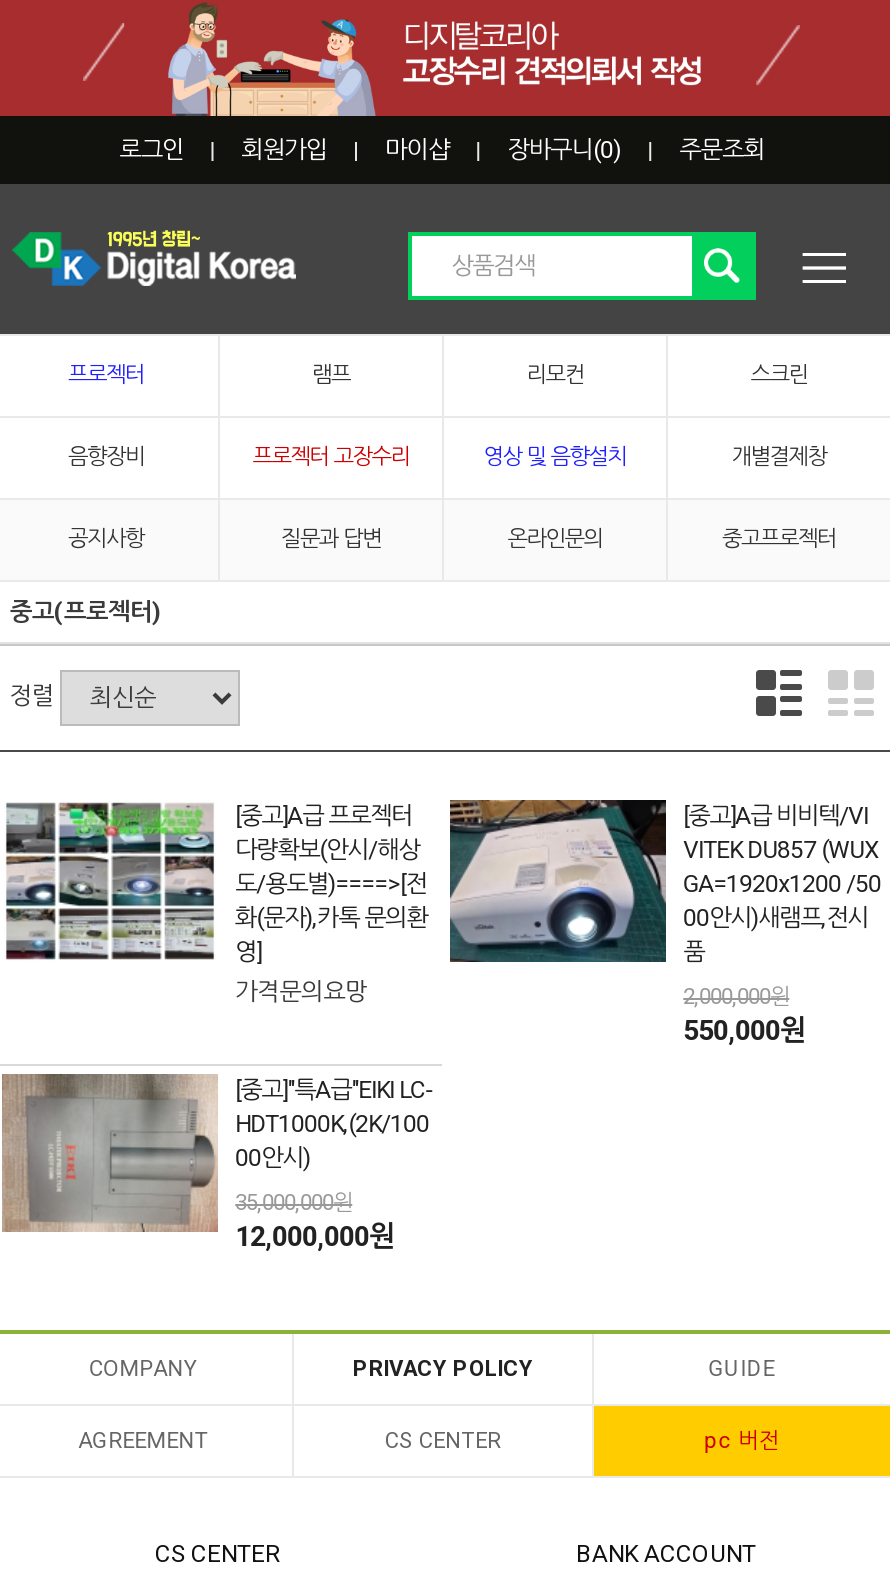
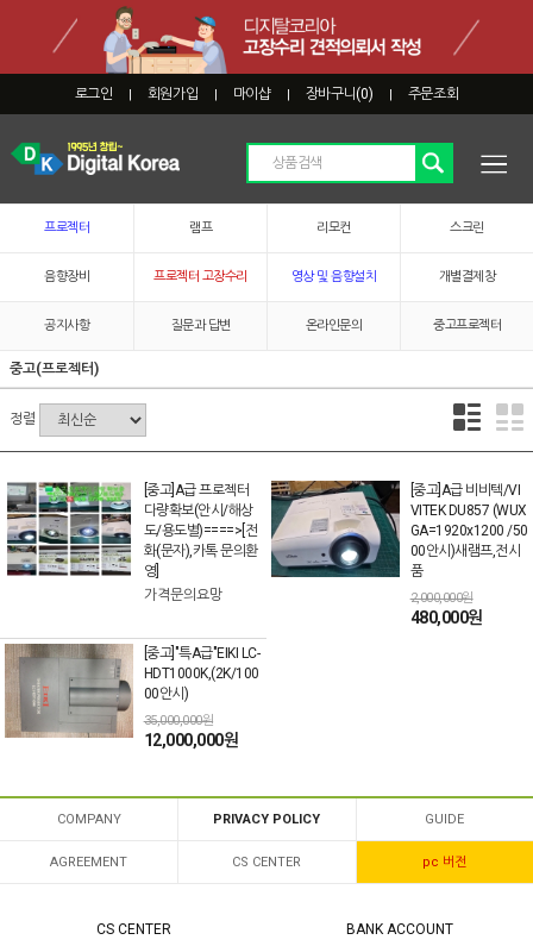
[683,1014,805,1046] 550,000원 -> [410,608,483,627] 480,000원

